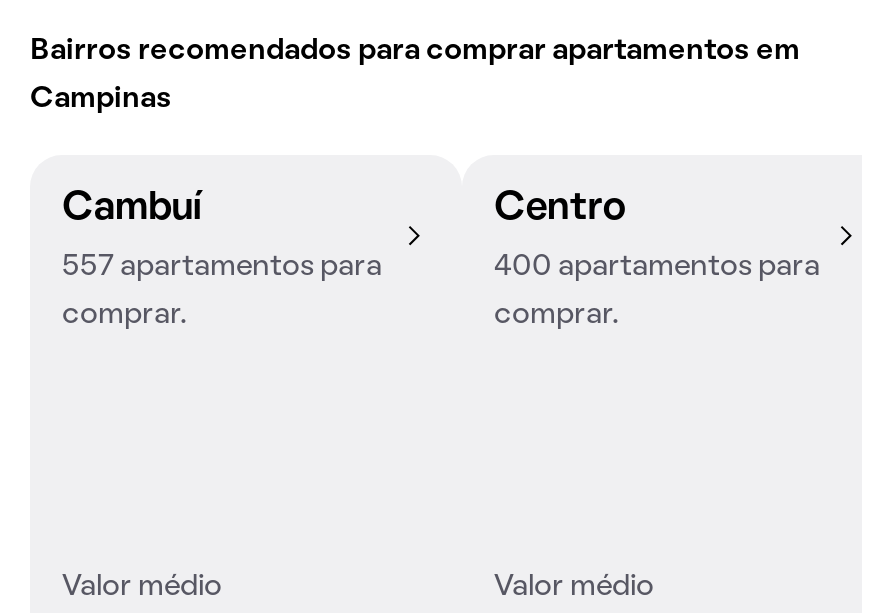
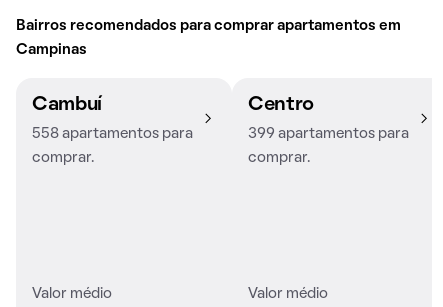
[62,253,382,281] 557 apartamentos para -> [32,127,193,141] 558 apartamentos para
[494,253,820,281] 400 apartamentos para -> [248,127,409,141] 399 apartamentos para

